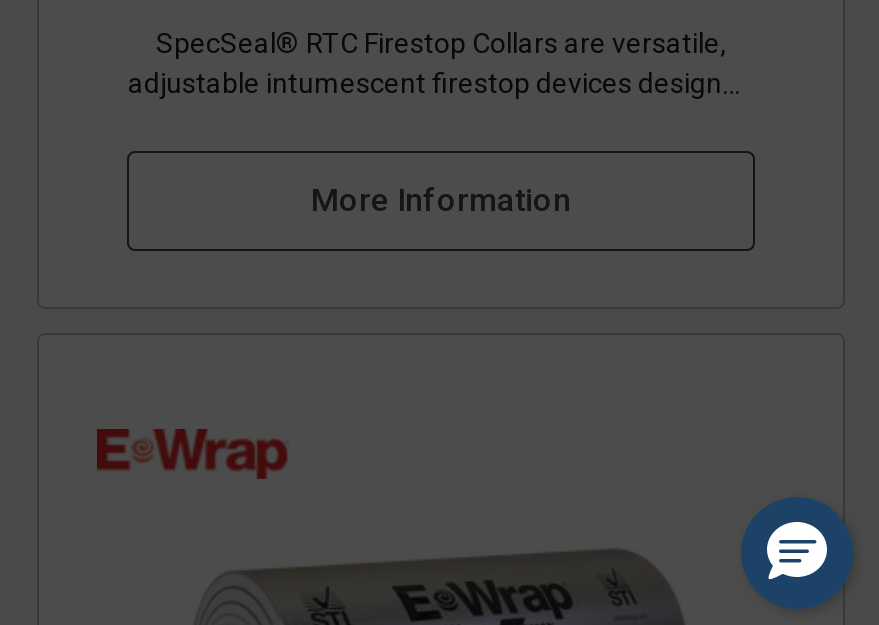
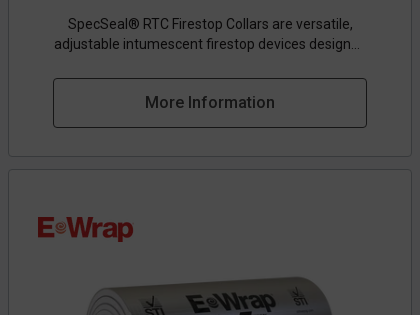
[739,495,855,611] [image] -> none

